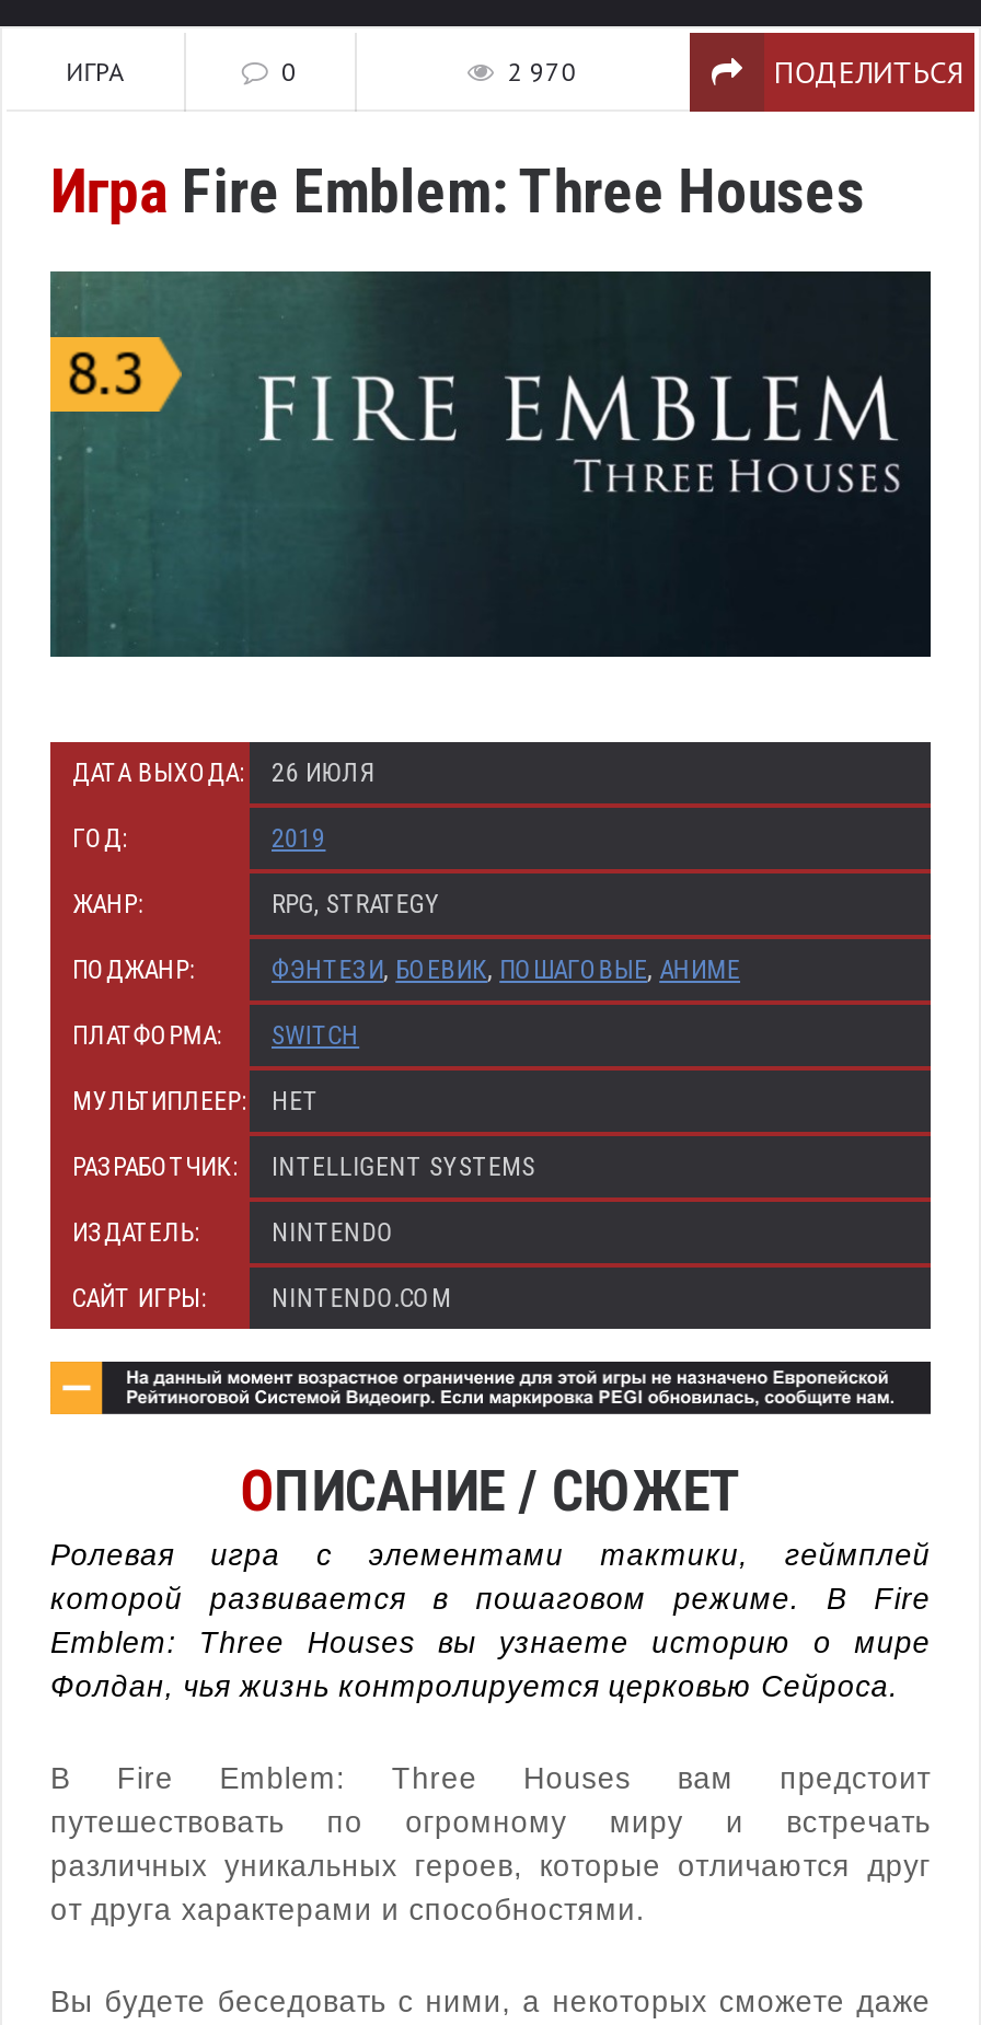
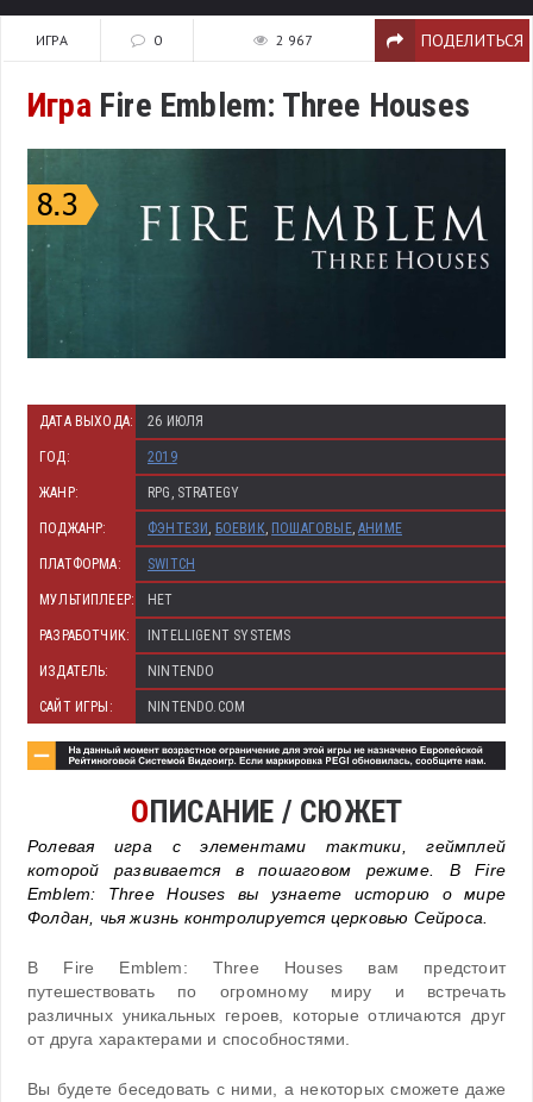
[507,55,577,88] 2 970 -> [276,31,313,49] 2 967

